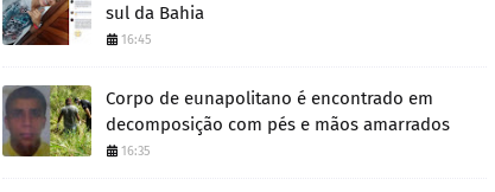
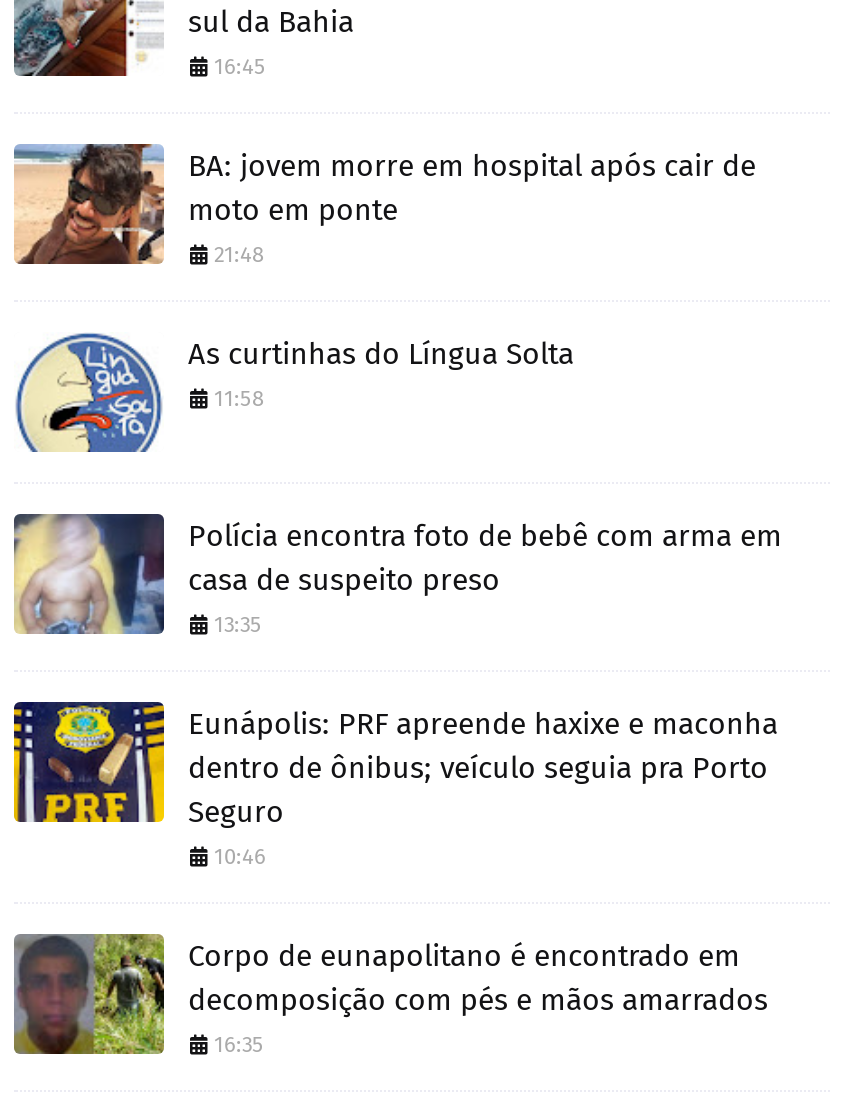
none -> [12,512,782,871] [image] | Polícia encontra foto de bebê com arma em | casa de suspeito preso | 13:35 | Eunápolis: PRF apreende haxixe e maconha | dentro de ônibus; veículo seguia pra Porto | Seguro | 10:46
none -> [12,700,160,824] [image]
none -> [14,144,756,413] [image] | BA: jovem morre em hospital após cair de | moto em ponte | 21:48 | As curtinhas do Língua Solta | 11:58
none -> [16,332,162,454] [image]

